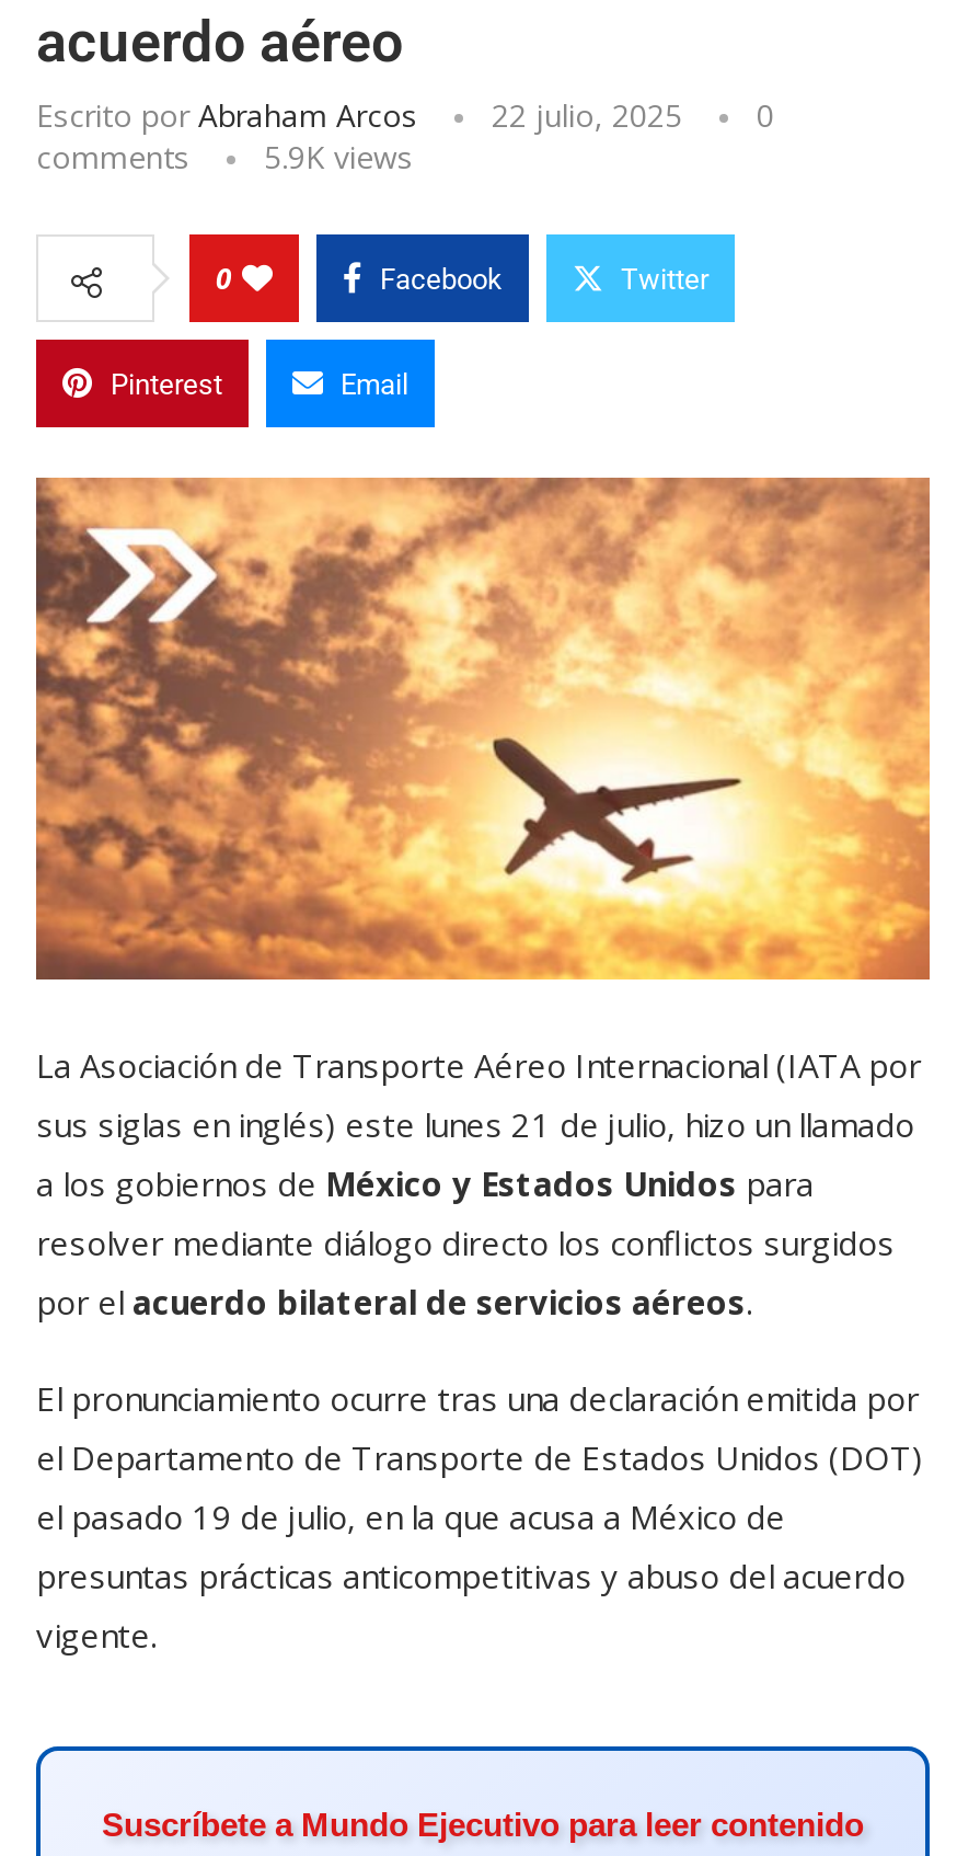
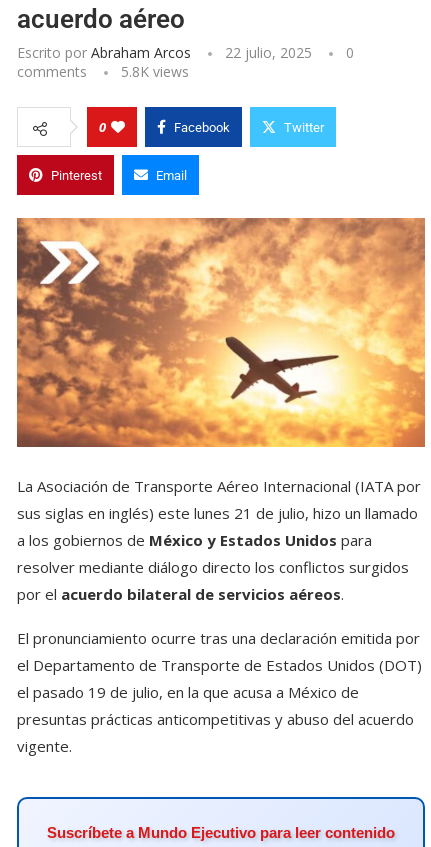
[36,136,413,177] comments 5.9K views -> [17,62,189,81] comments 5.8K views

